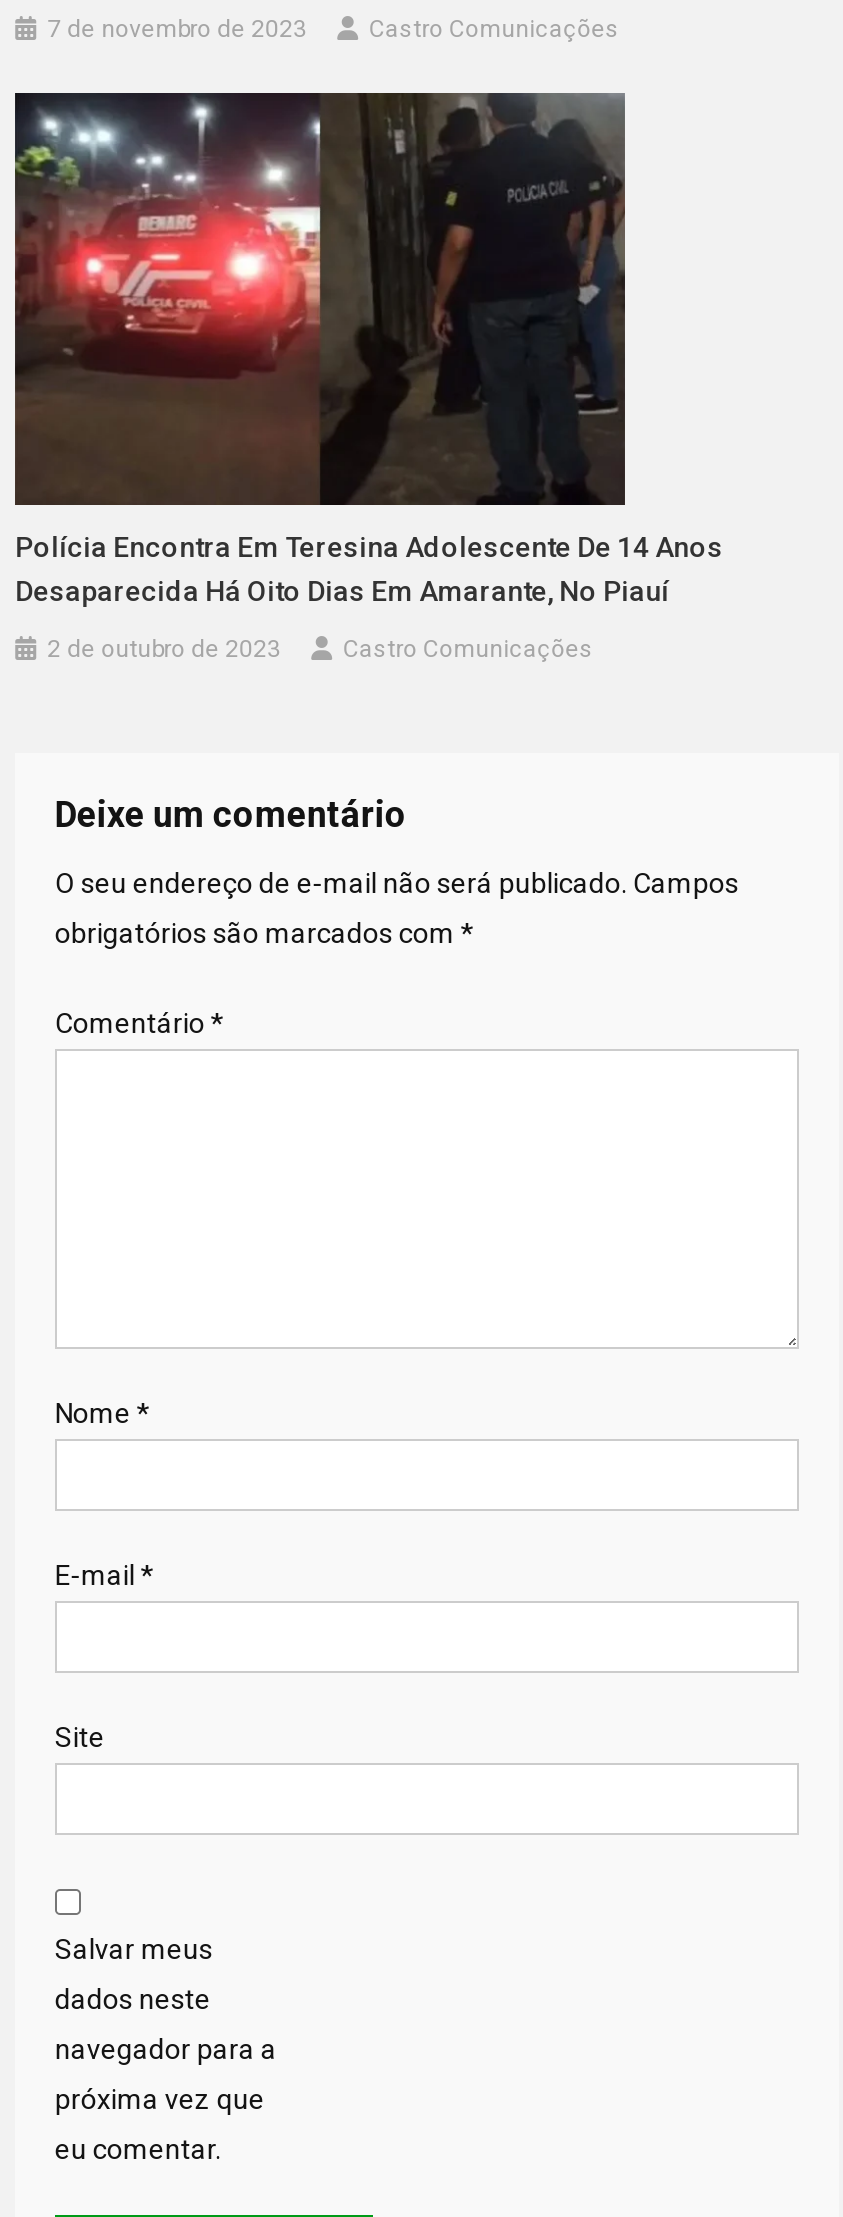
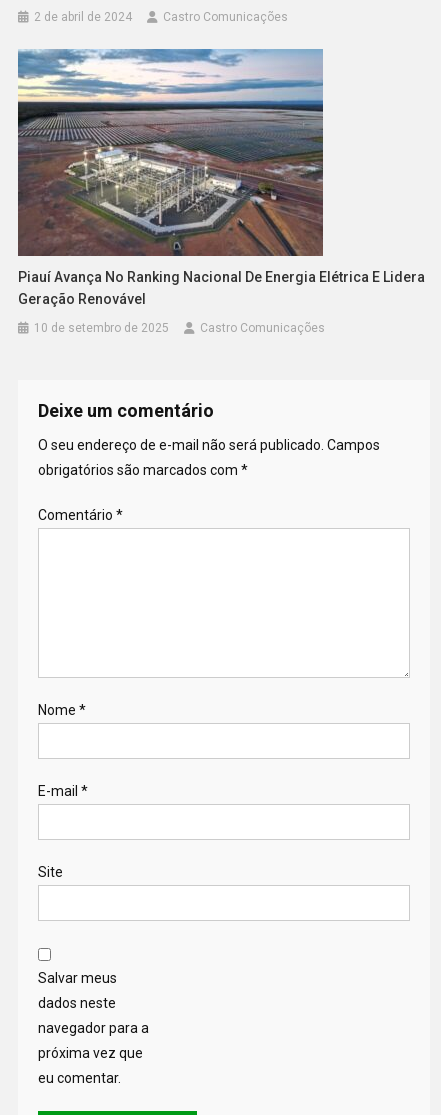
[47,15,307,43] 7 de novembro de 2023 -> [34,10,132,24] 2 de abril de 2024
[13,91,723,606] [image] | Polícia Encontra Em Teresina Adolescente De 14 Anos | Desaparecida Há Oito Dias Em Amarante, No Piauí -> [17,48,425,307] [image] | Piauí Avança No Ranking Nacional De Energia Elétrica E Lidera | Geração Renovável
[47,634,281,662] 2 de outubro de 2023 -> [34,321,169,335] 10 de setembro de 2025

